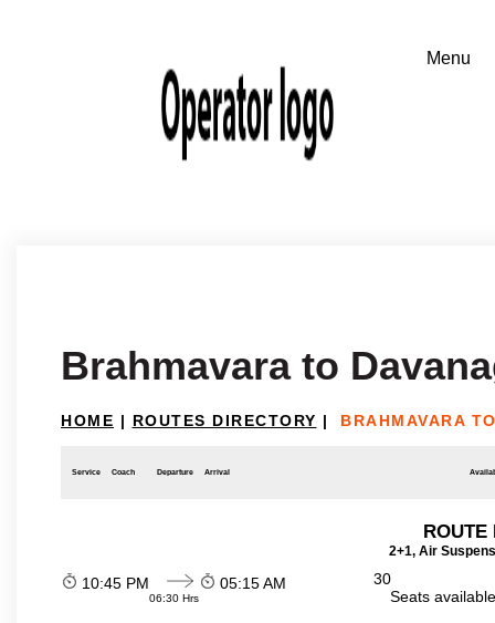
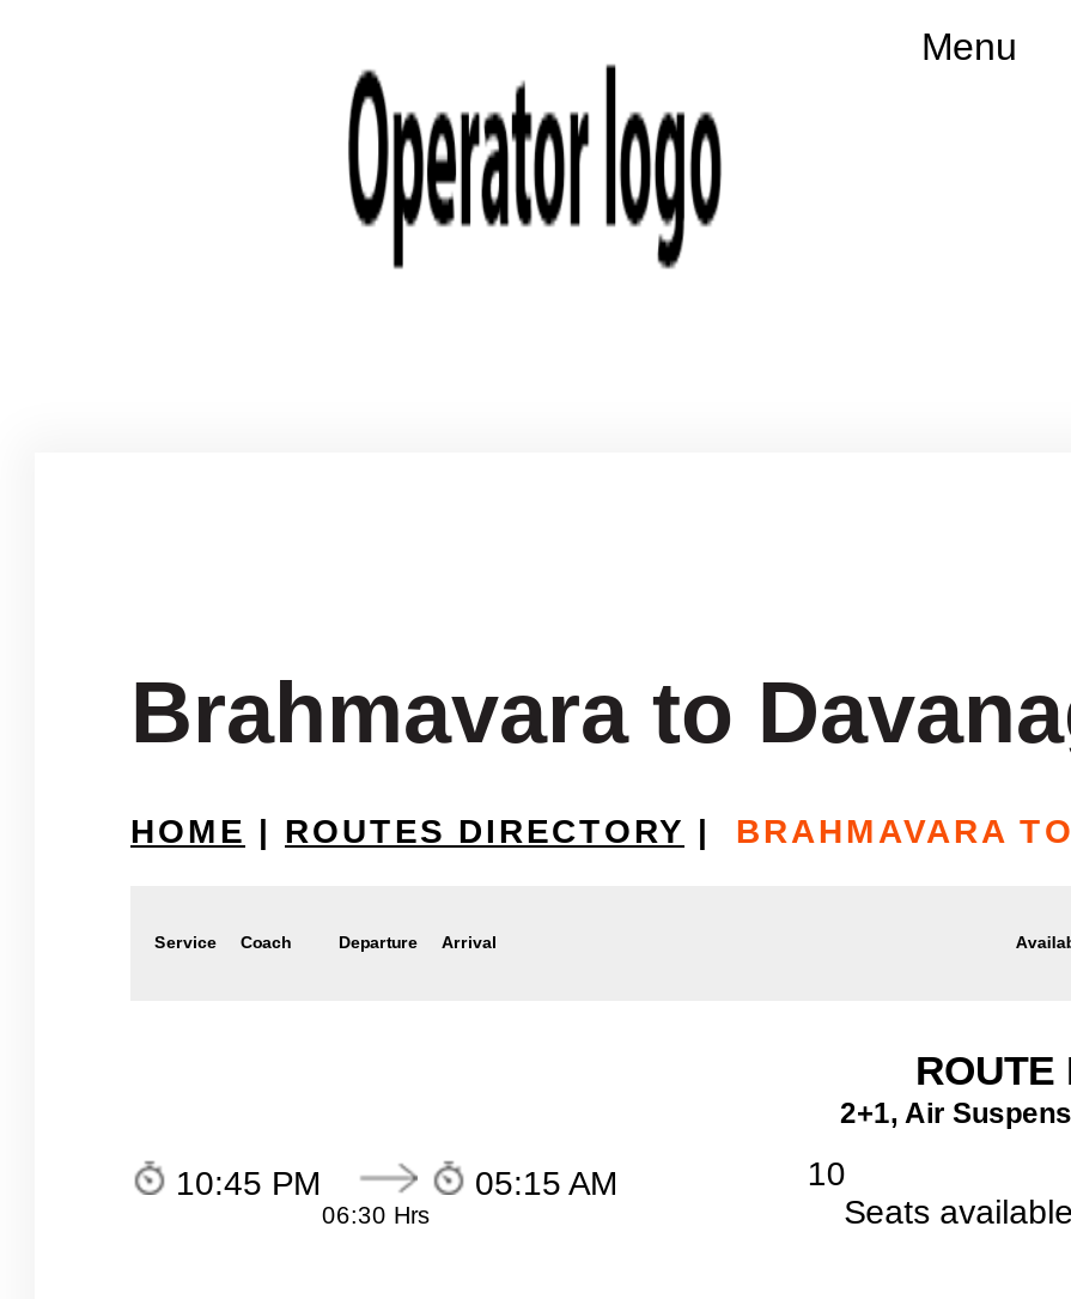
[373,570,391,588] 30 -> [807,1154,846,1192] 10

